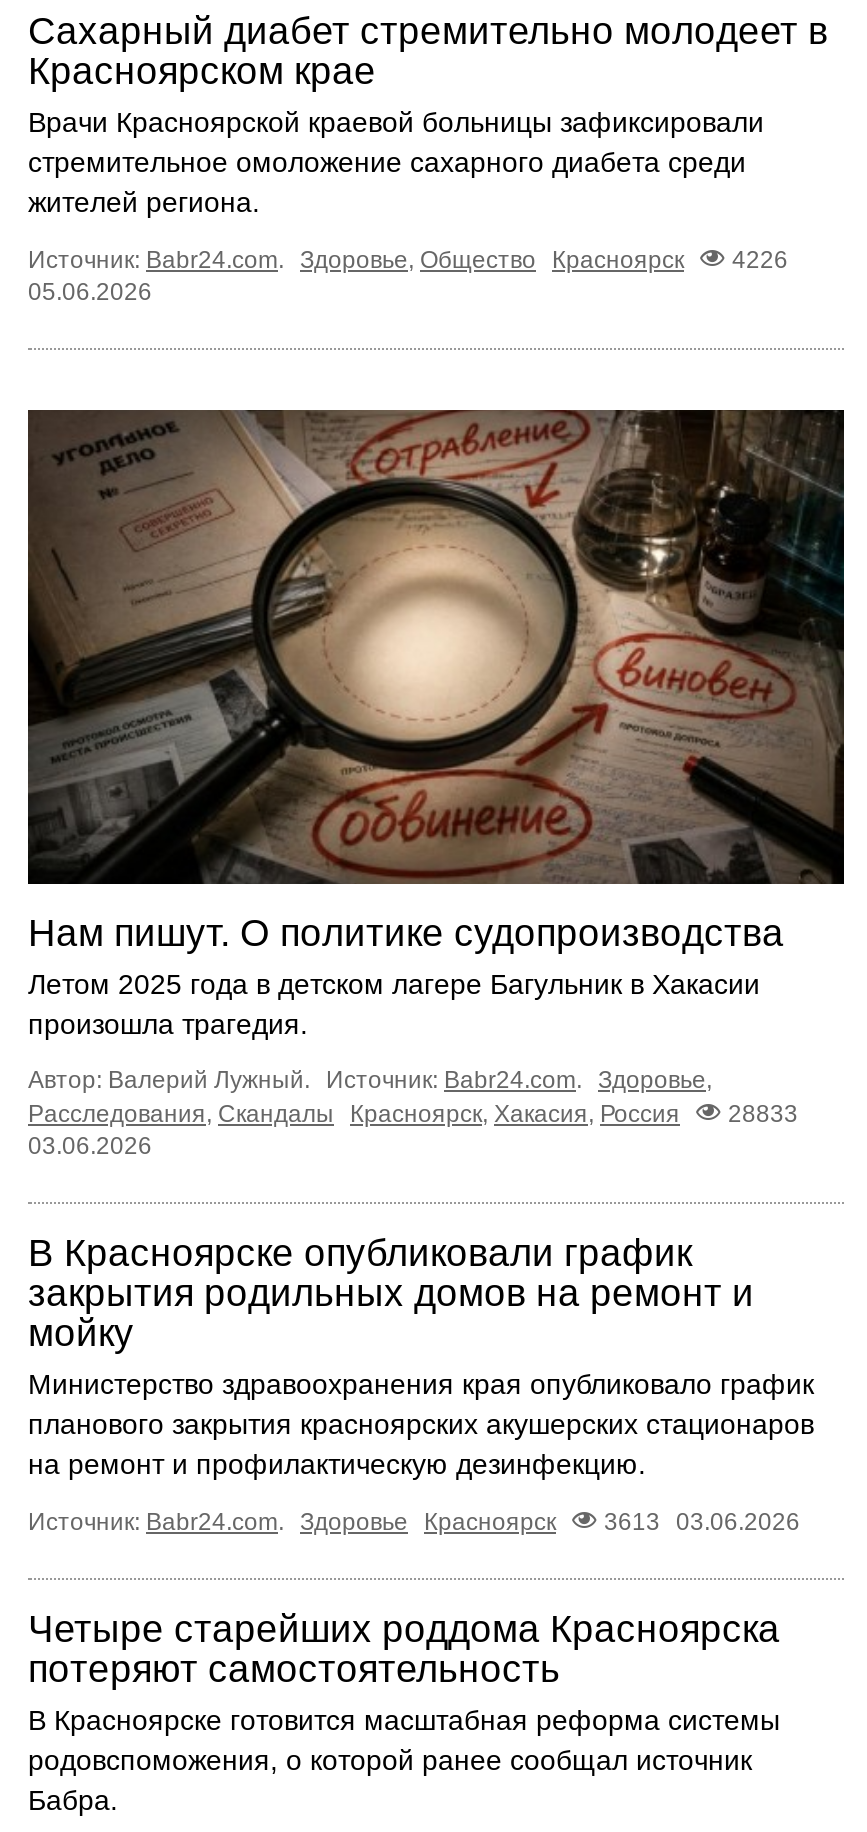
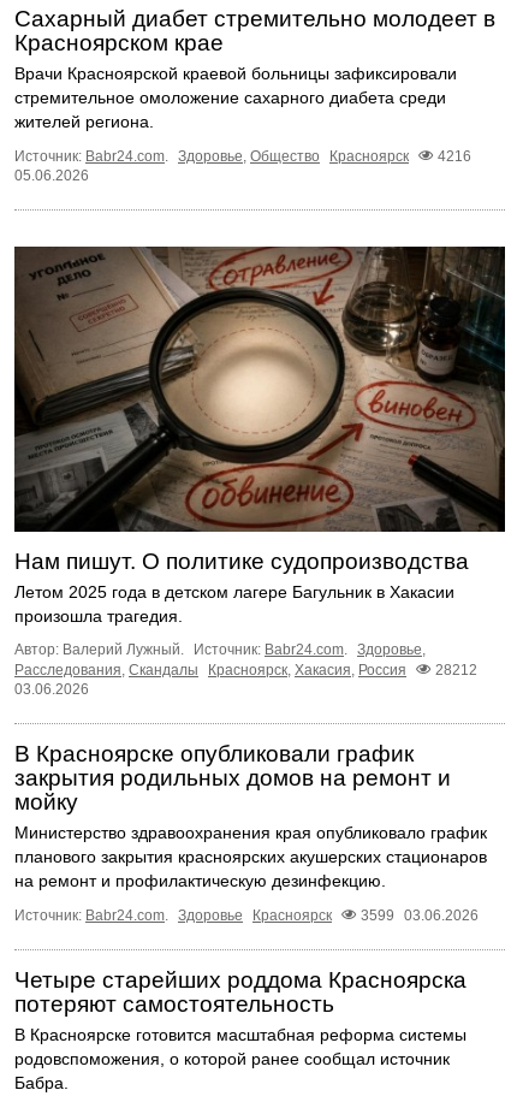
[28,247,788,275] Источник: Babr24.com. Здоровье, Общество Красноярск 4226 -> [14,148,471,165] Источник: Babr24.com. Здоровье, Общество Красноярск 4216
[28,1100,798,1128] Расследования, Скандалы Красноярск, Хакасия, Россия 28833 -> [14,662,477,679] Расследования, Скандалы Красноярск, Хакасия, Россия 28212
[28,1508,800,1536] Источник: Babr24.com. Здоровье Красноярск 3613 03.06.2026 -> [14,907,479,924] Источник: Babr24.com. Здоровье Красноярск 3599 03.06.2026

